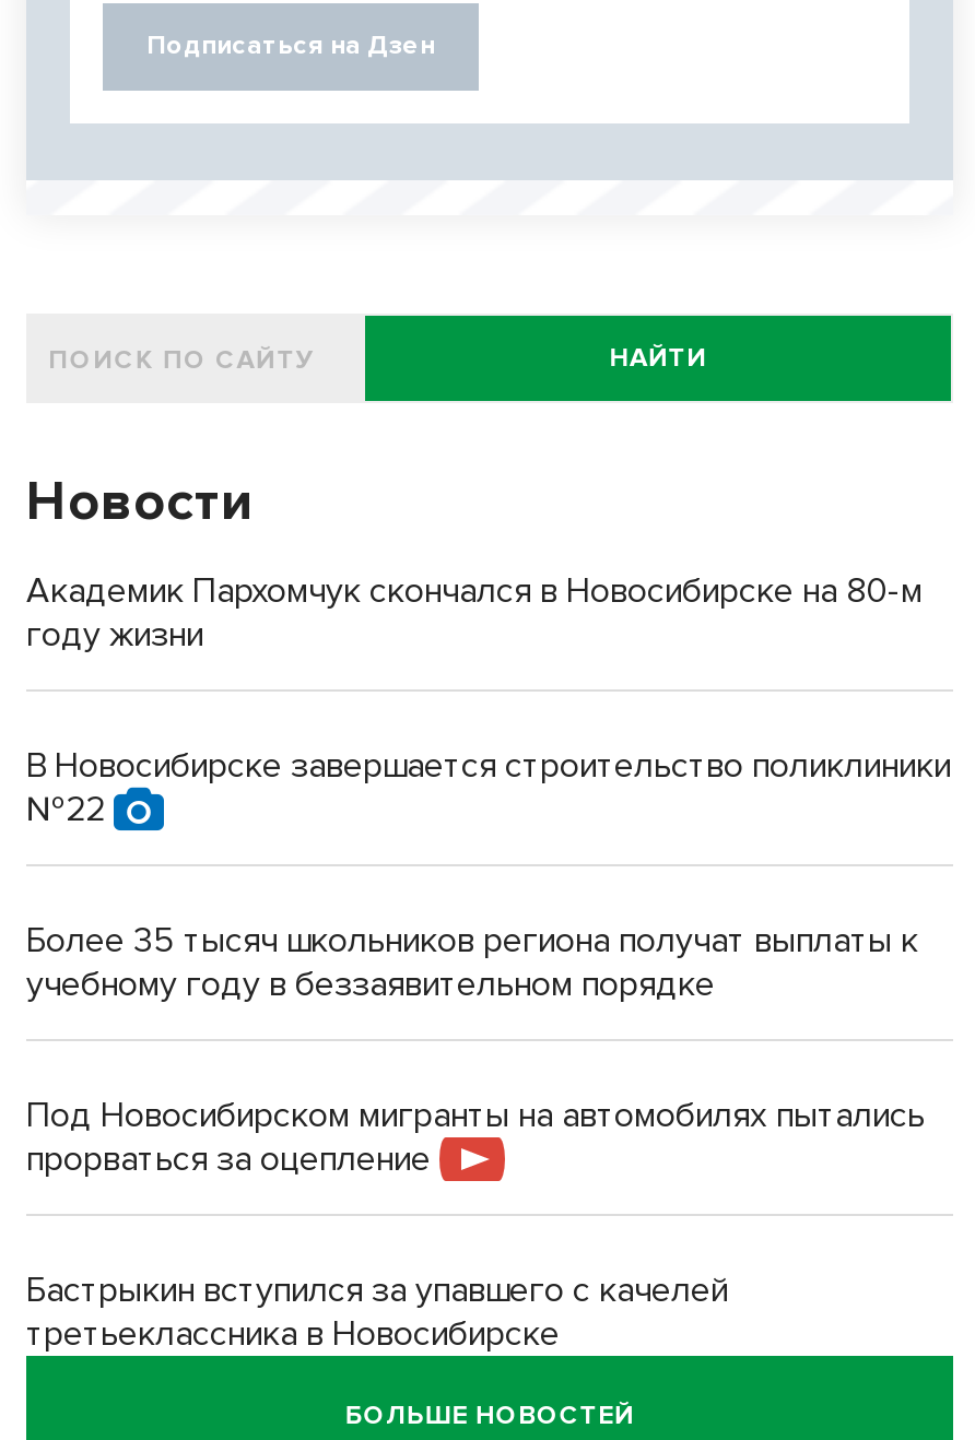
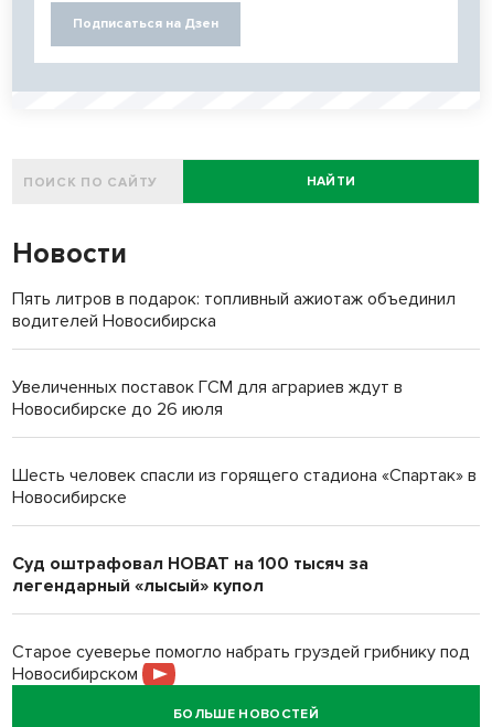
[26,569,923,657] Академик Пархомчук скончался в Новосибирске на 80-м | году жизни -> [12,287,456,332] Пять литров в подарок: топливный ажиотаж объединил | водителей Новосибирска
[26,744,951,832] В Новосибирске завершается строительство поликлиники | №22 -> [12,376,403,420] Увеличенных поставок ГСМ для аграриев ждут в | Новосибирске до 26 июля
[26,919,918,1006] Более 35 тысяч школьников региона получат выплаты к | учебному году в беззаявительном порядке -> [12,464,477,508] Шесть человек спасли из горящего стадиона «Спартак» в | Новосибирске
[26,1094,925,1181] Под Новосибирском мигранты на автомобилях пытались | прорваться за оцепление -> [12,552,368,596] Суд оштрафовал НОВАТ на 100 тысяч за | легендарный «лысый» купол
[26,1269,728,1356] Бастрыкин вступился за упавшего с качелей | третьеклассника в Новосибирске -> [12,641,470,685] Старое суеверье помогло набрать груздей грибнику под | Новосибирском

